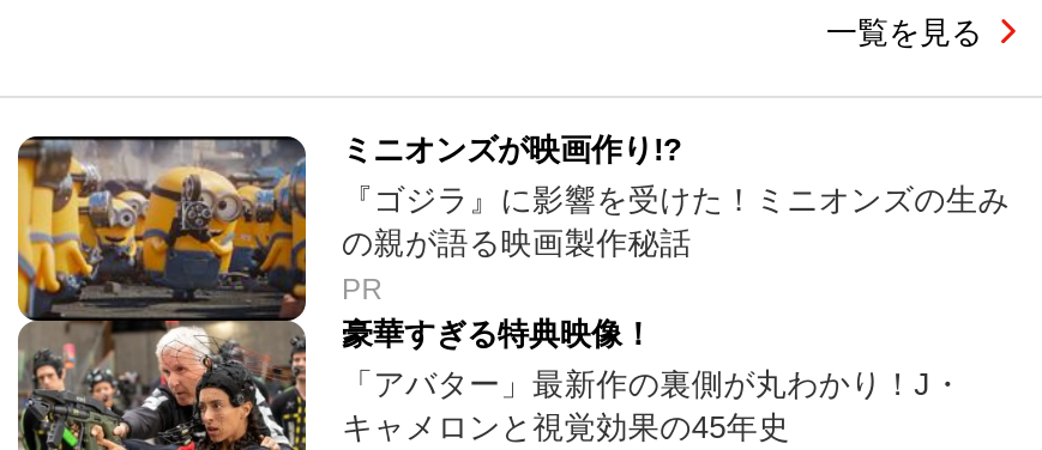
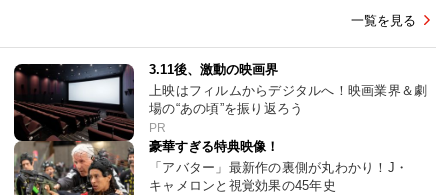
[16,131,1010,321] [image] | ミニオンズが映画作り!? | 『ゴジラ』に影響を受けた！ミニオンズの生み | の親が語る映画製作秘話 -> [13,62,427,140] [image] | 3.11後、激動の映画界 | 上映はフィルムからデジタルへ！映画業界＆劇 | 場の“あの頃”を振り返ろう

